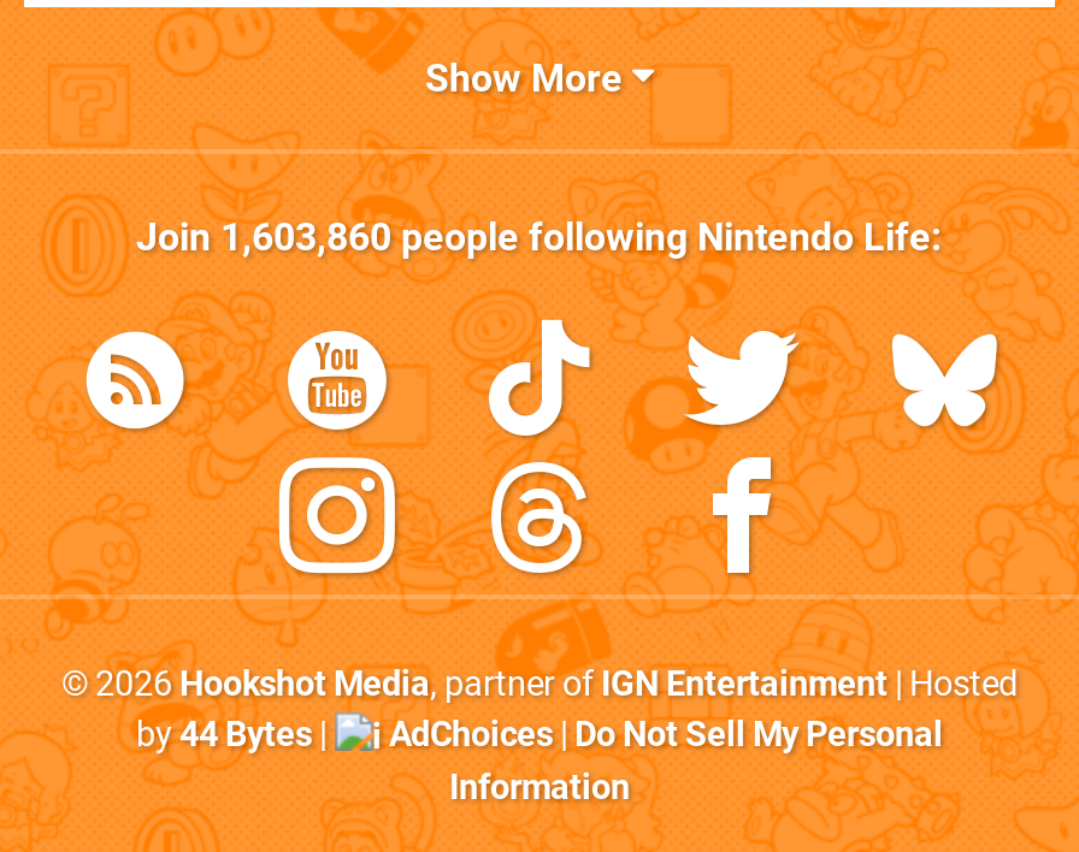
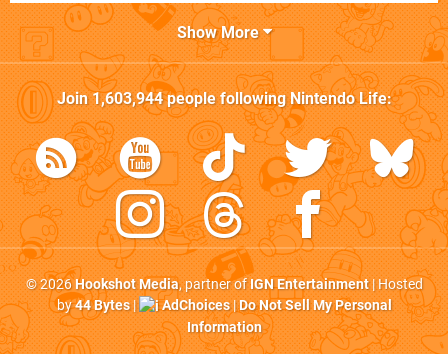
[136,214,943,260] Join 1,603,860 people following Nintendo Life: -> [56,89,391,108] Join 1,603,944 people following Nintendo Life:

